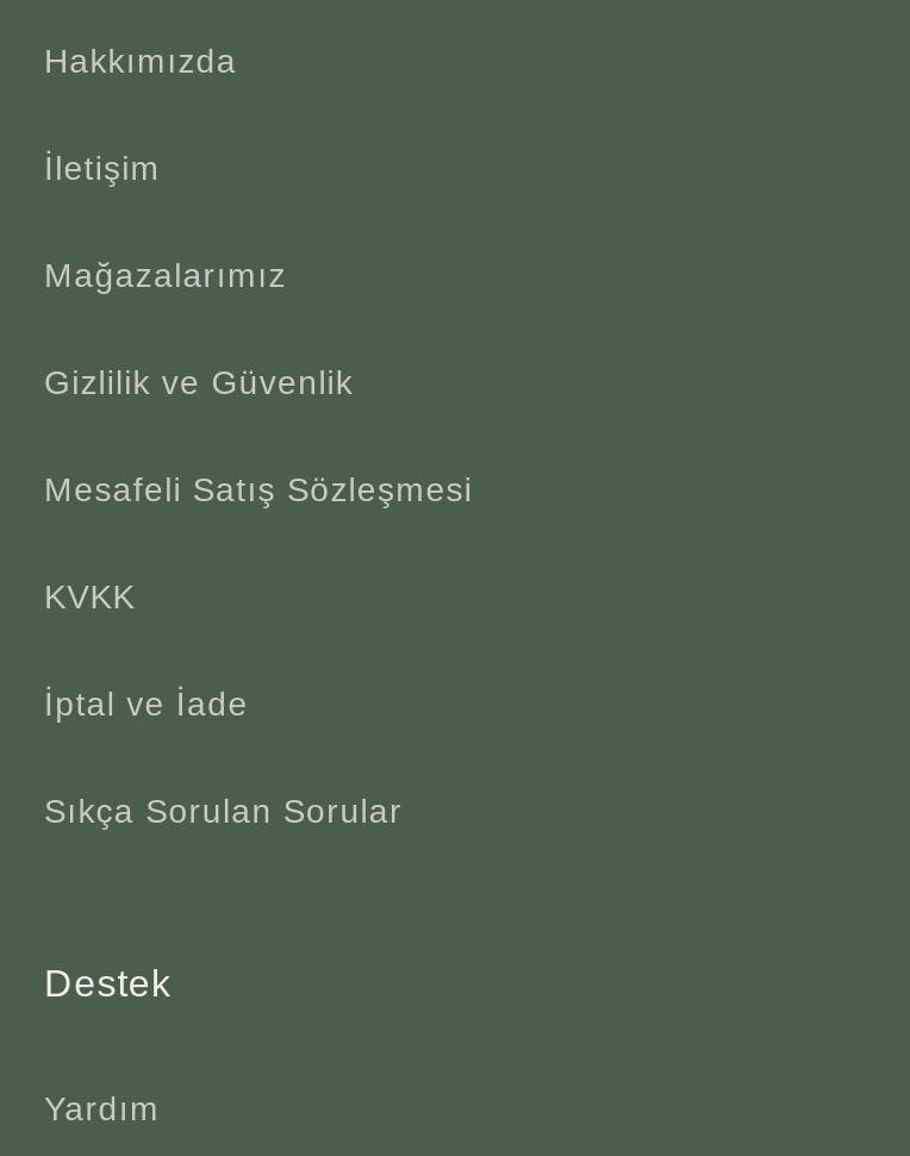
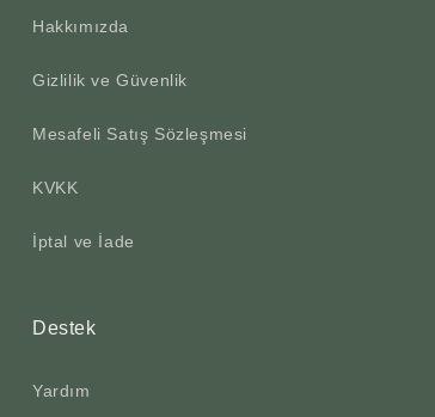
[44,150,287,295] İletişim | Mağazalarımız -> none
[44,793,403,831] Sıkça Sorulan Sorular -> none

